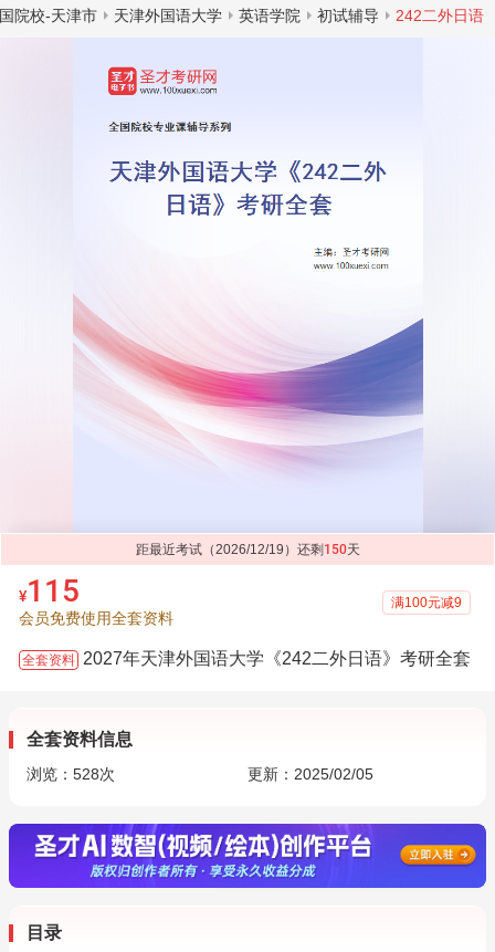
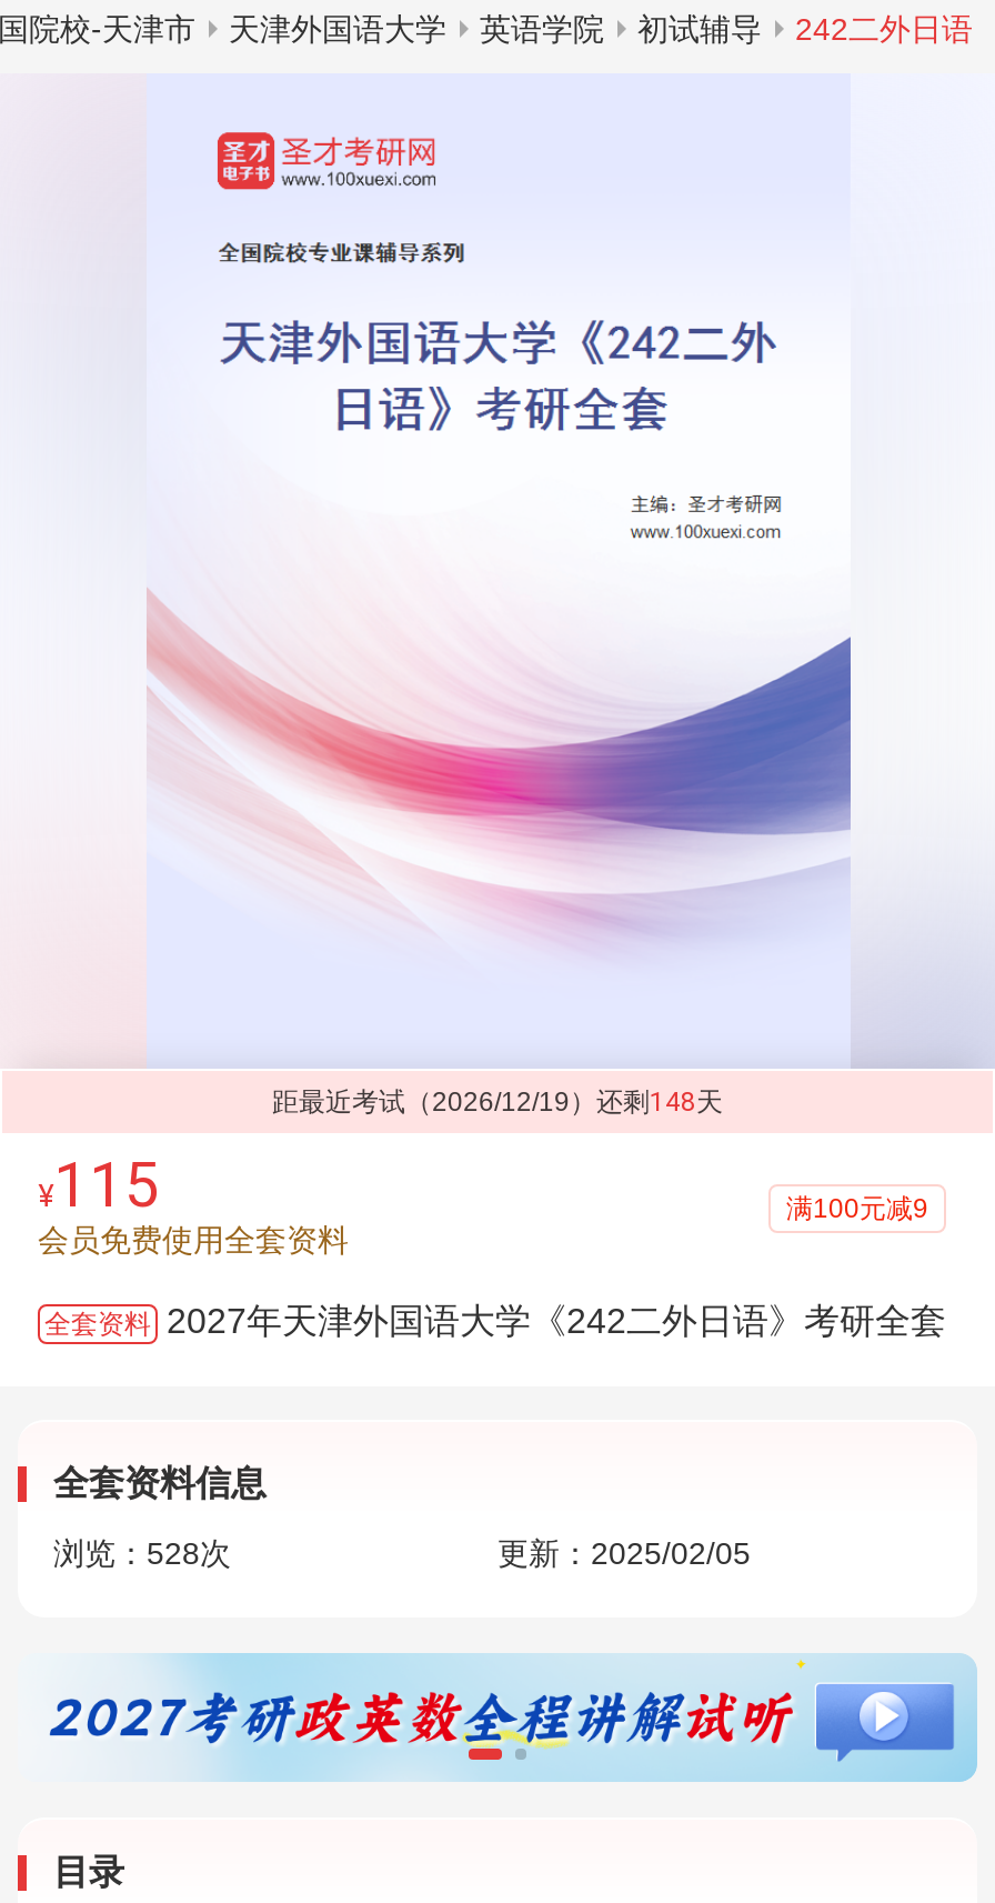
[135,542,360,557] 距最近考试（2026/12/19）还剩150天 -> [272,1086,723,1118] 距最近考试（2026/12/19）还剩148天
[8,823,487,889] [image] -> [18,1653,977,1782] [image]

